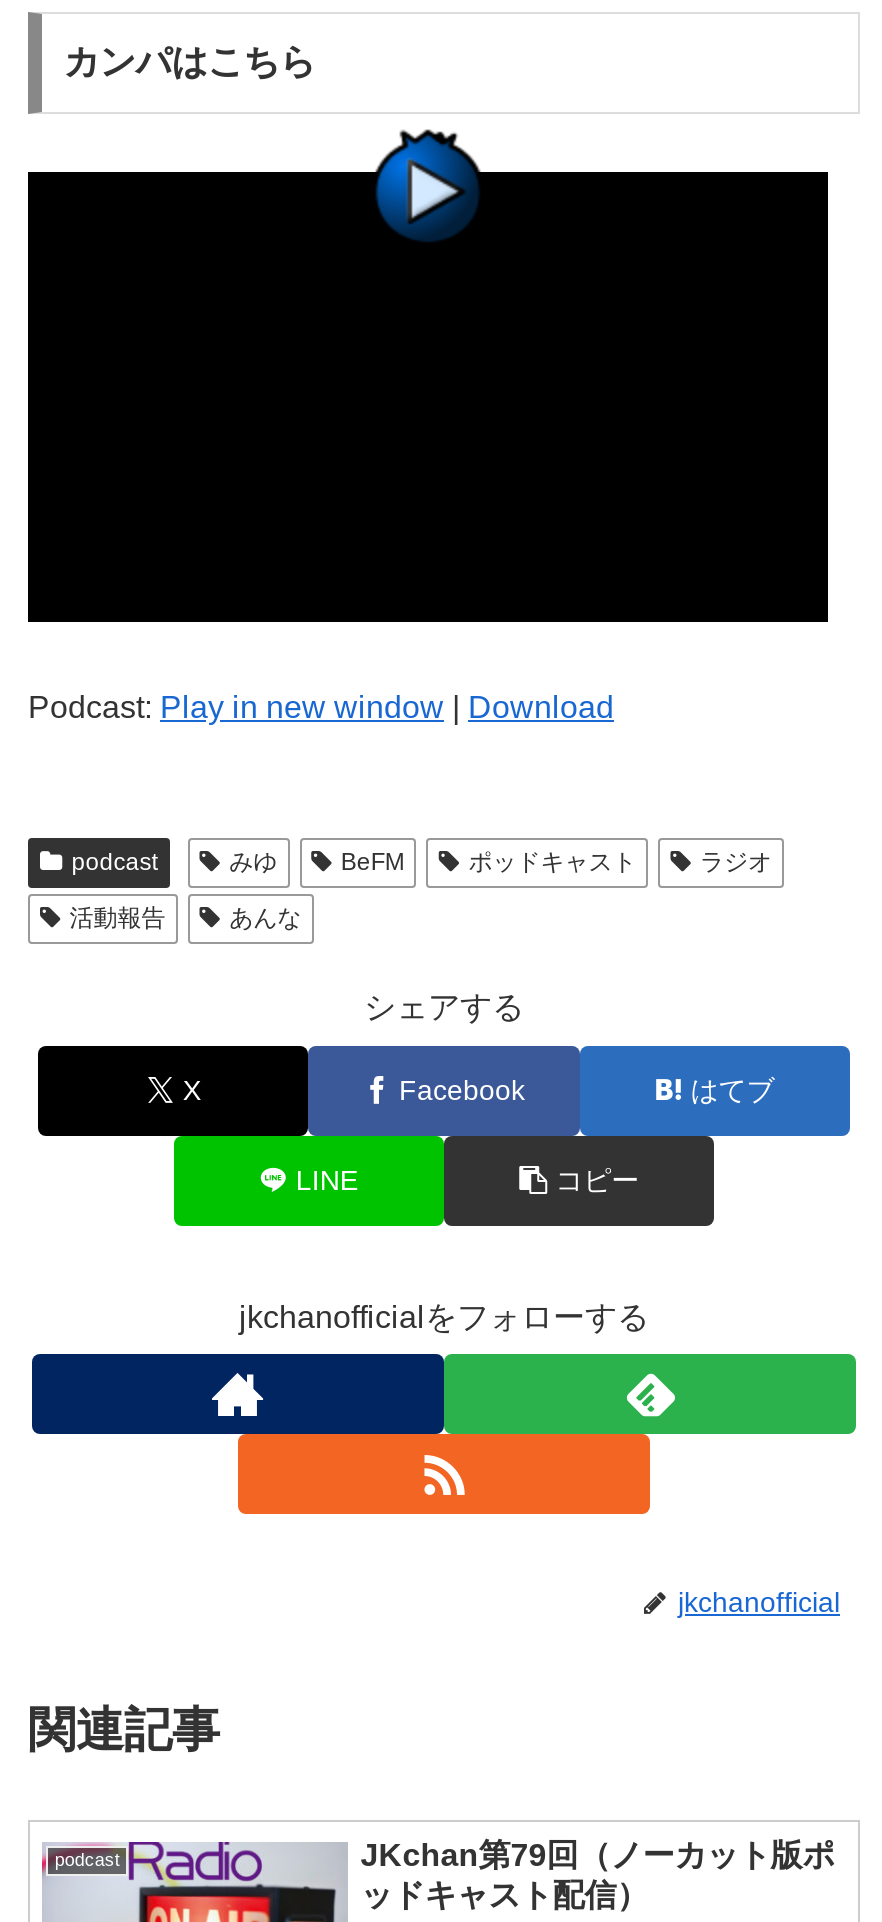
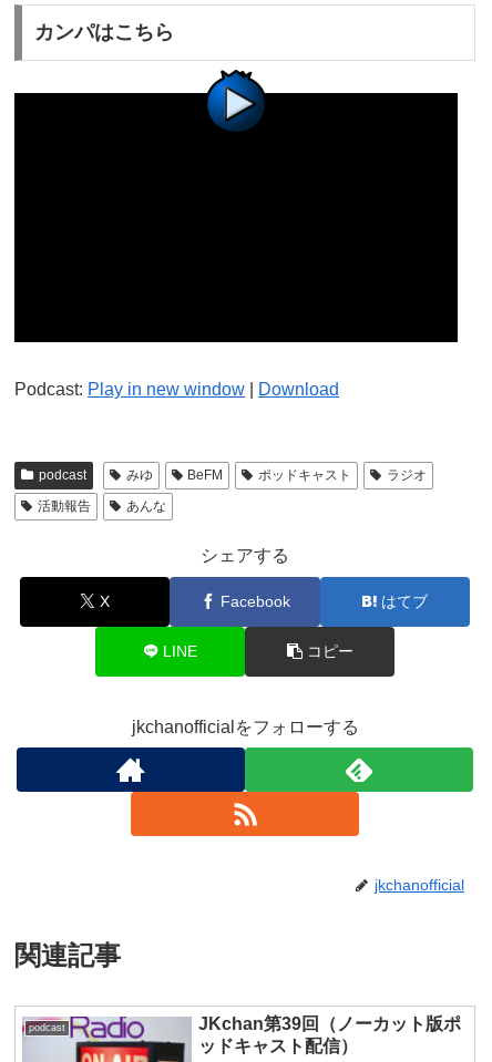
[360,1837,834,1871] JKchan第79回（ノーカット版ポ -> [199,1015,461,1034] JKchan第39回（ノーカット版ポ

